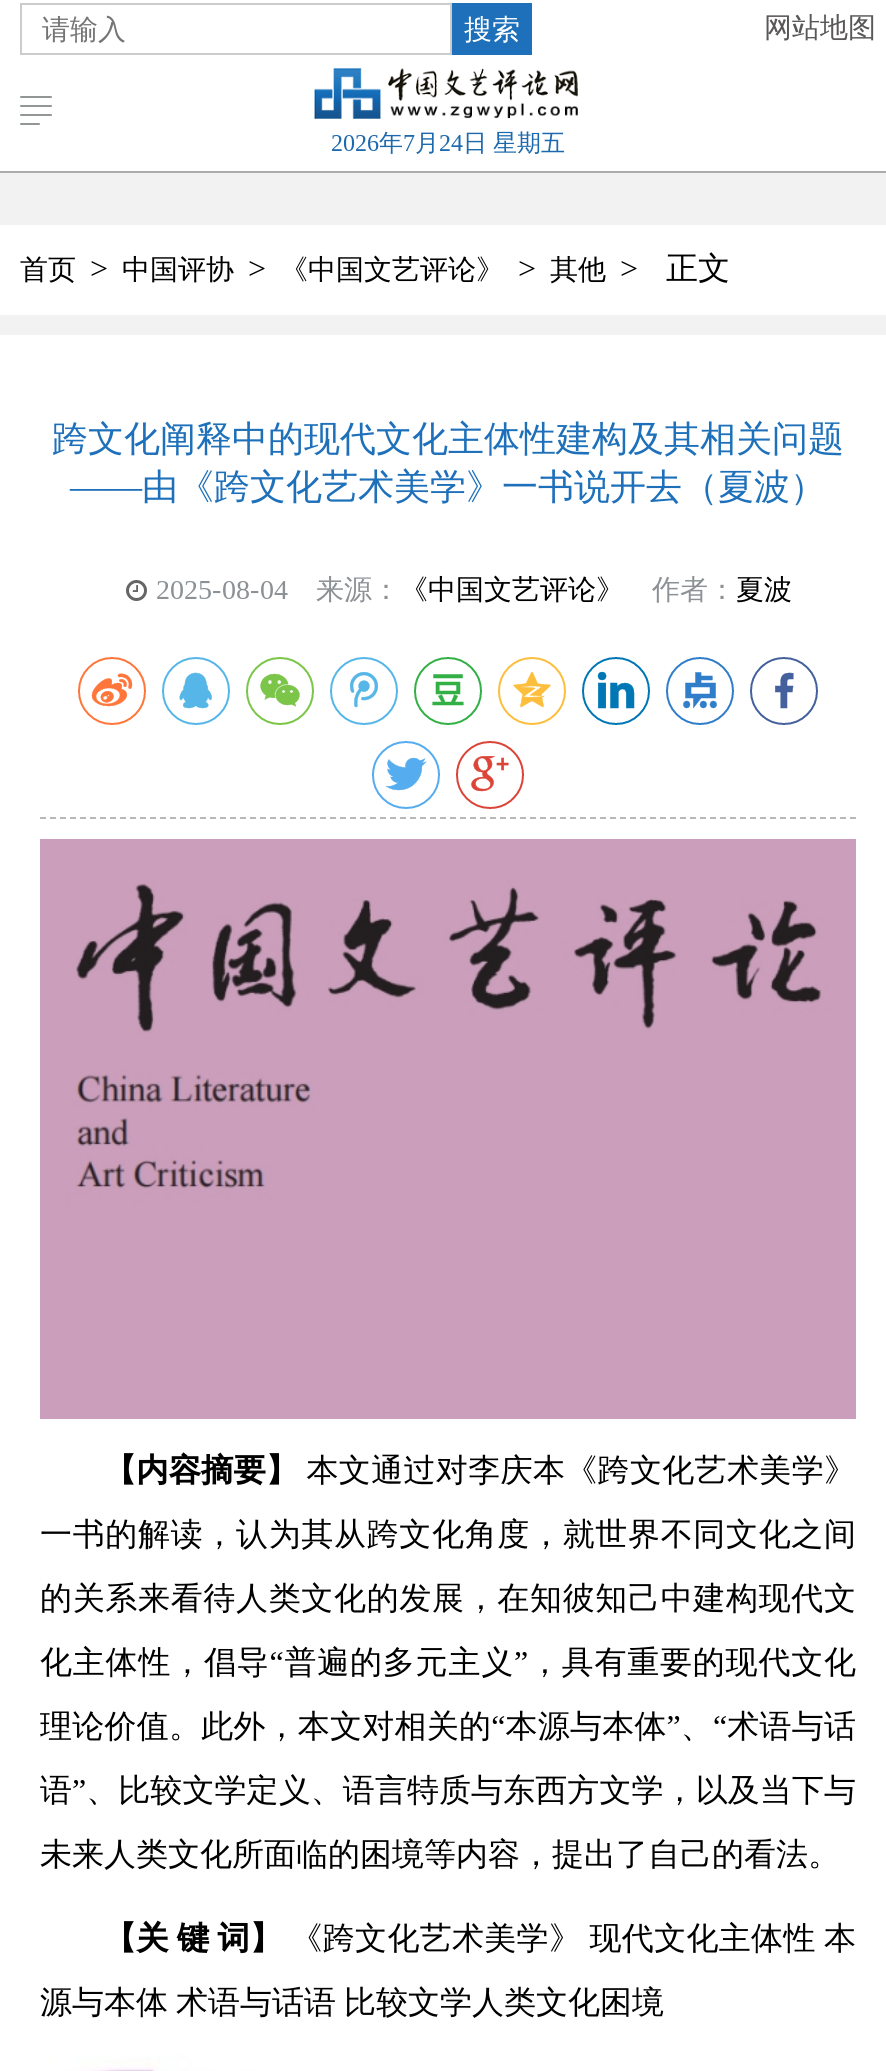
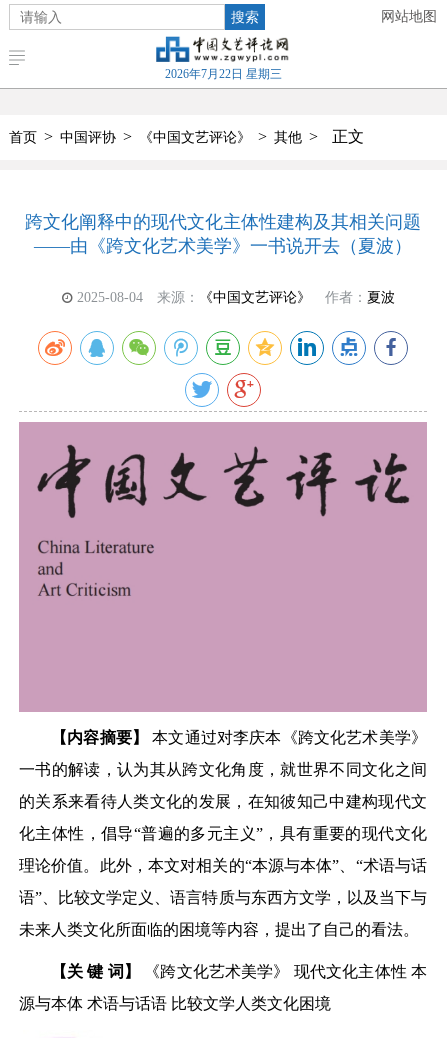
[331,129,565,157] 2026年7月24日 星期五 -> [164,67,281,81] 2026年7月22日 星期三

